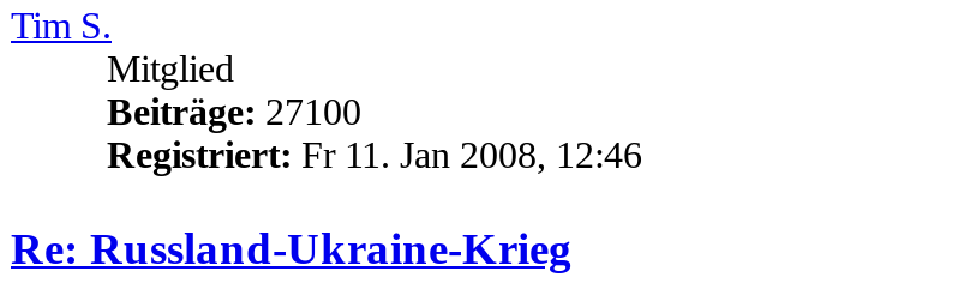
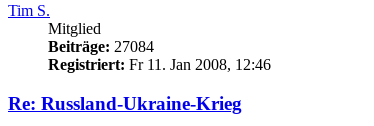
[107,91,361,132] Beiträge: 27100 -> [48,38,154,55] Beiträge: 27084

